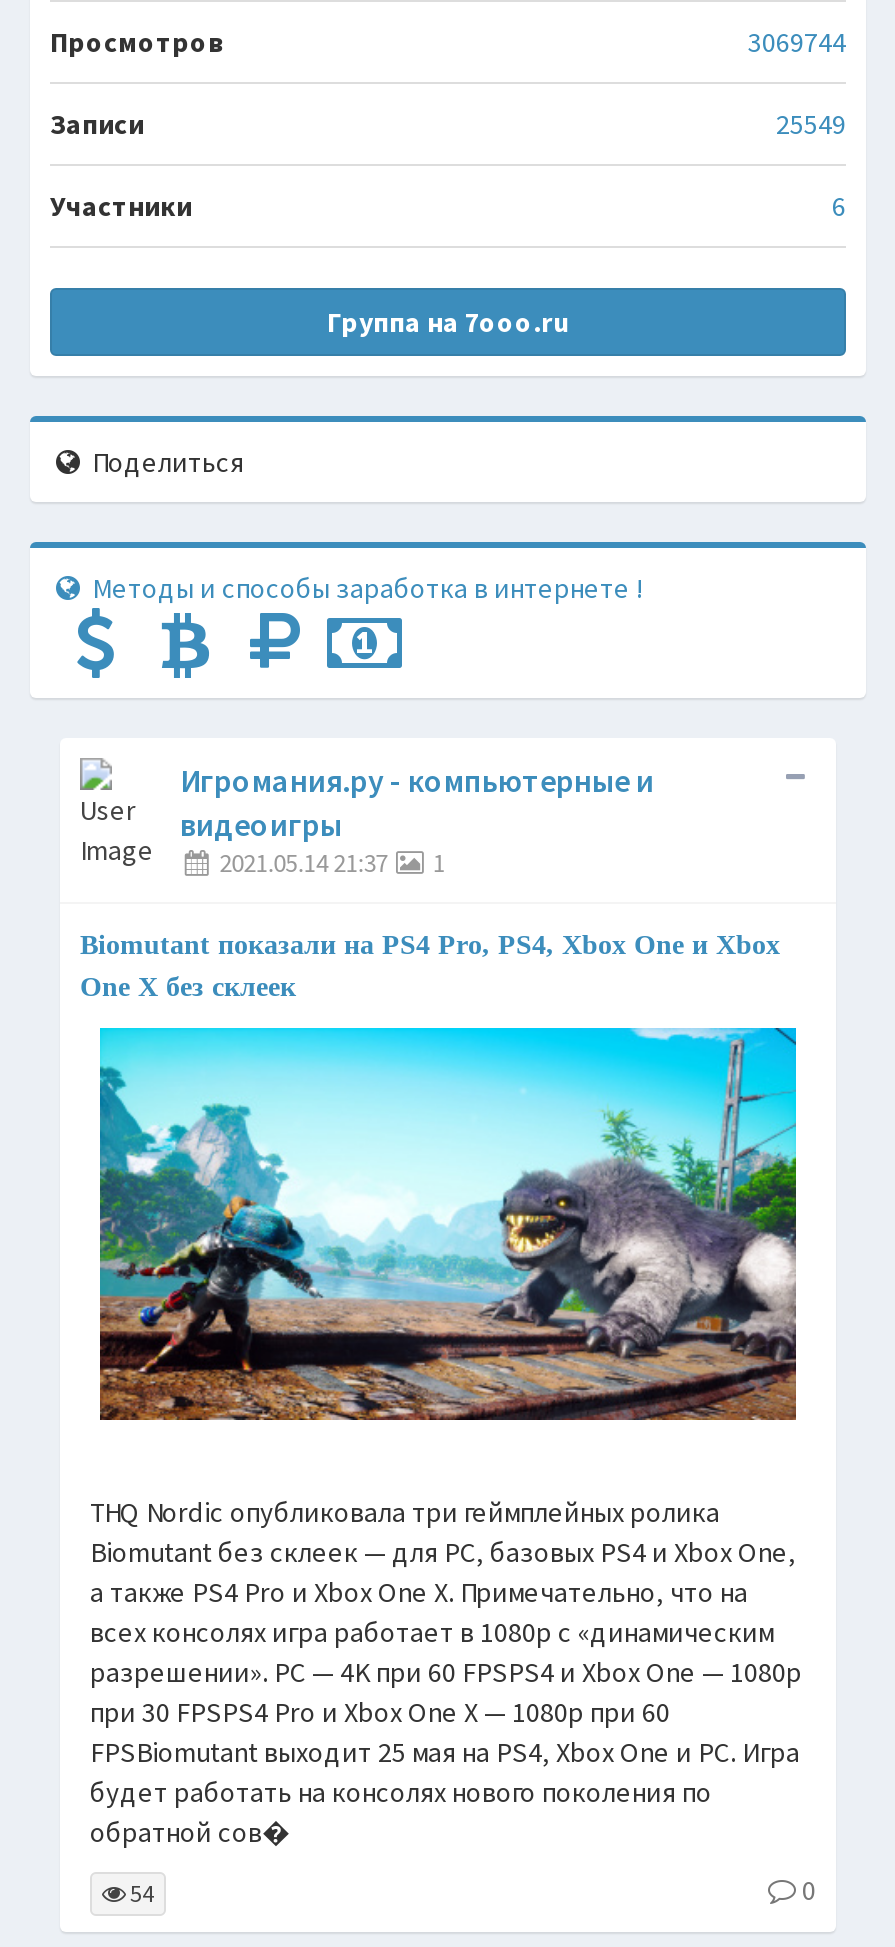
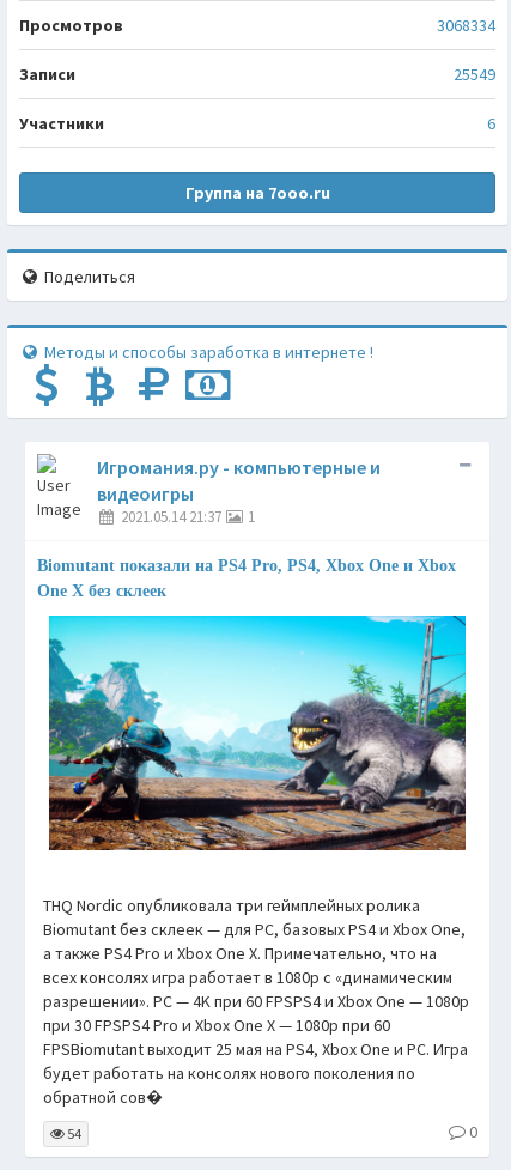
[748,24,846,60] 3069744 -> [437,14,495,36] 3068334

